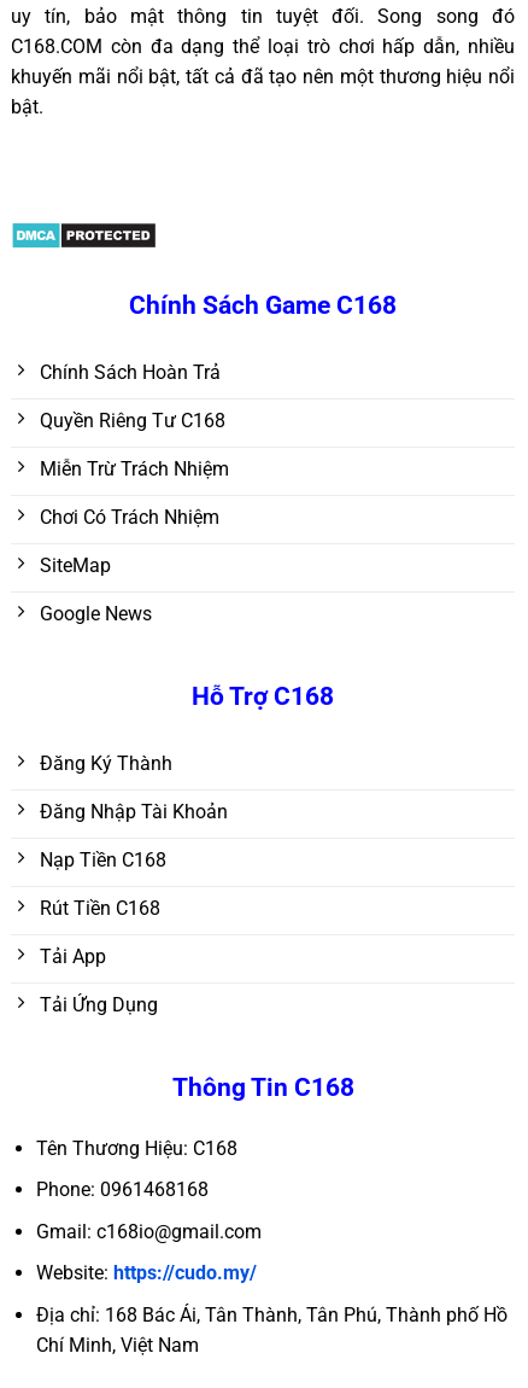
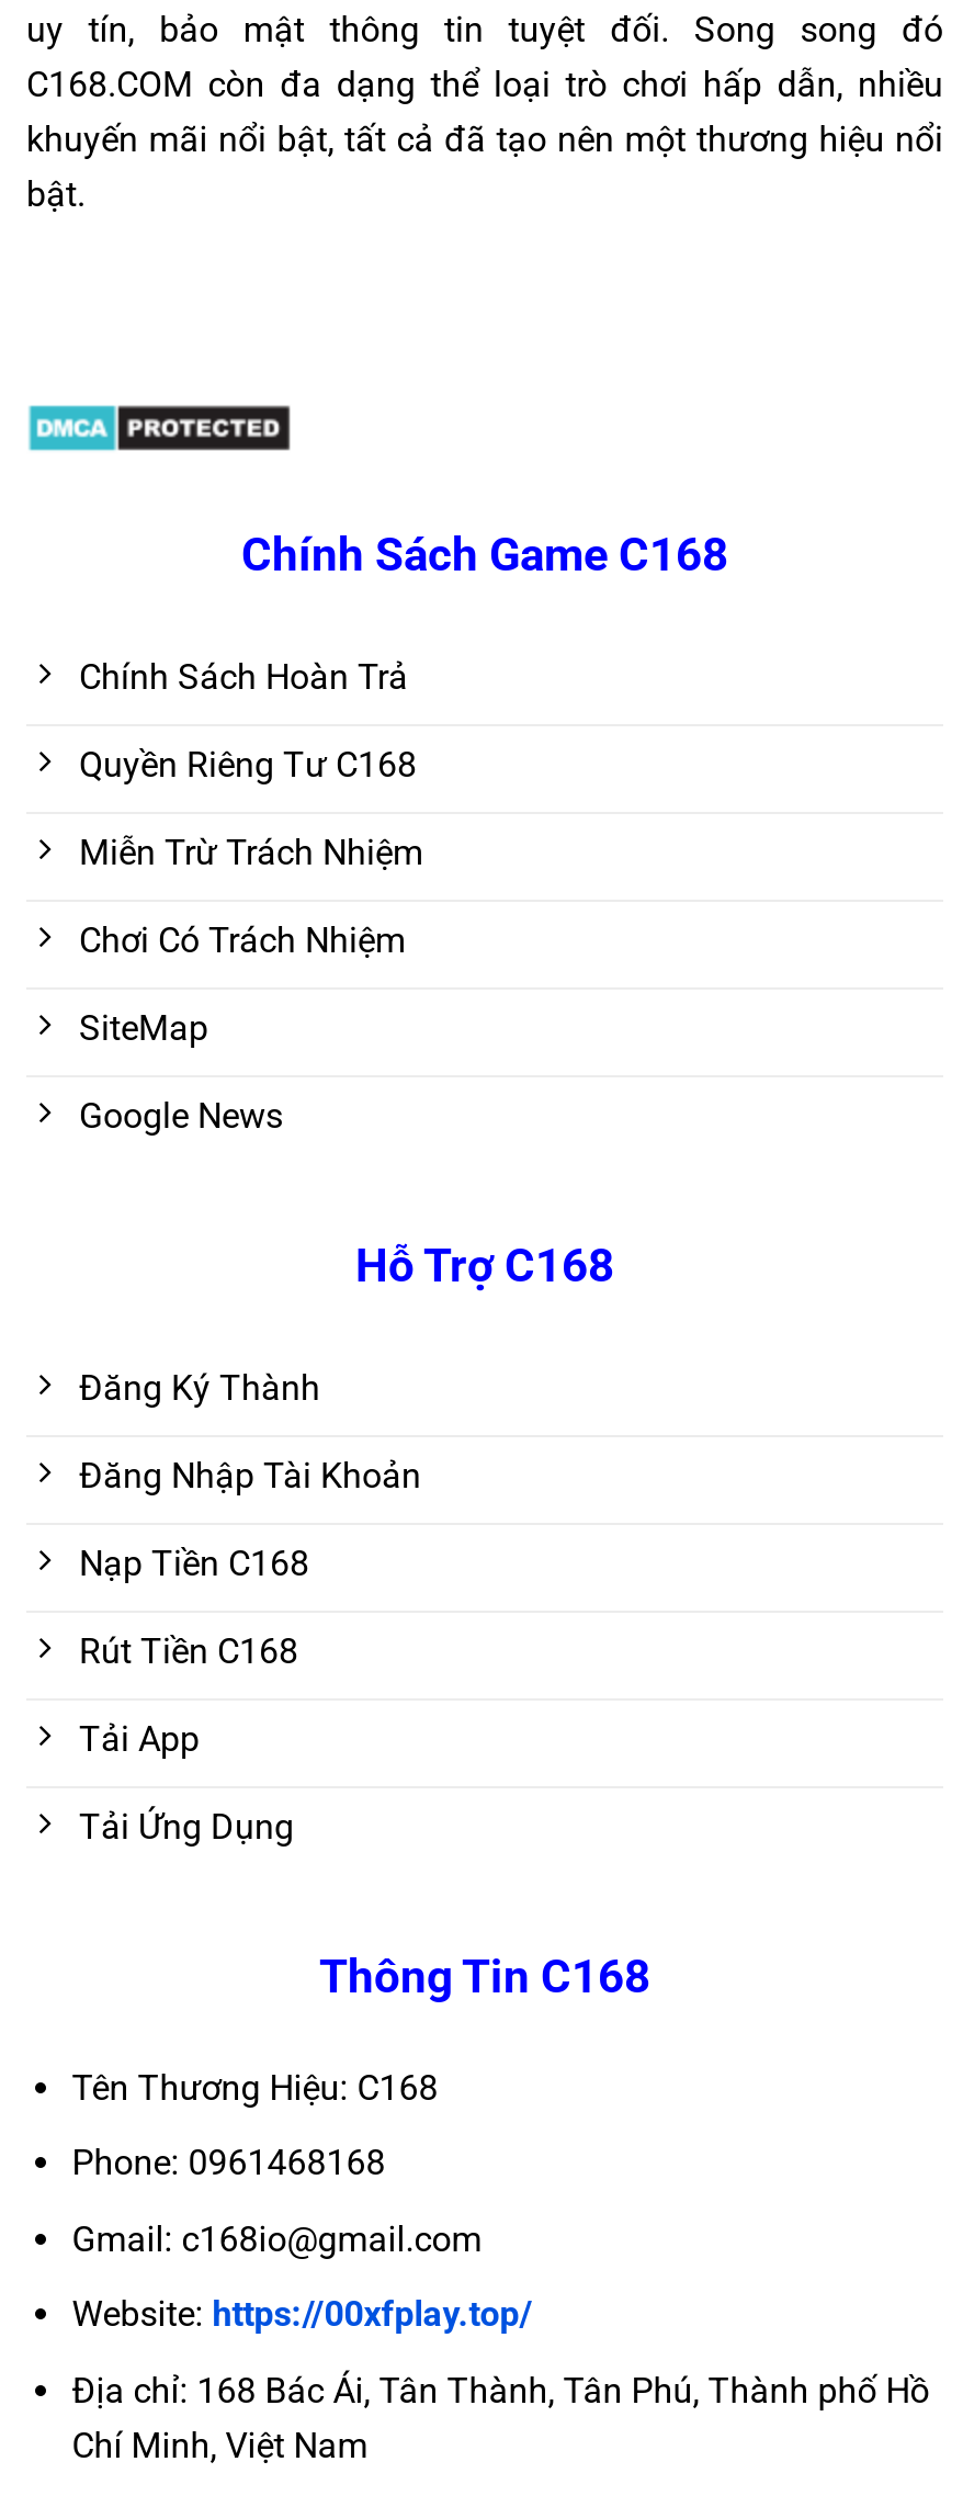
[36,1262,257,1285] Website: https://cudo.my/ -> [72,2294,533,2336] Website: https://00xfplay.top/

